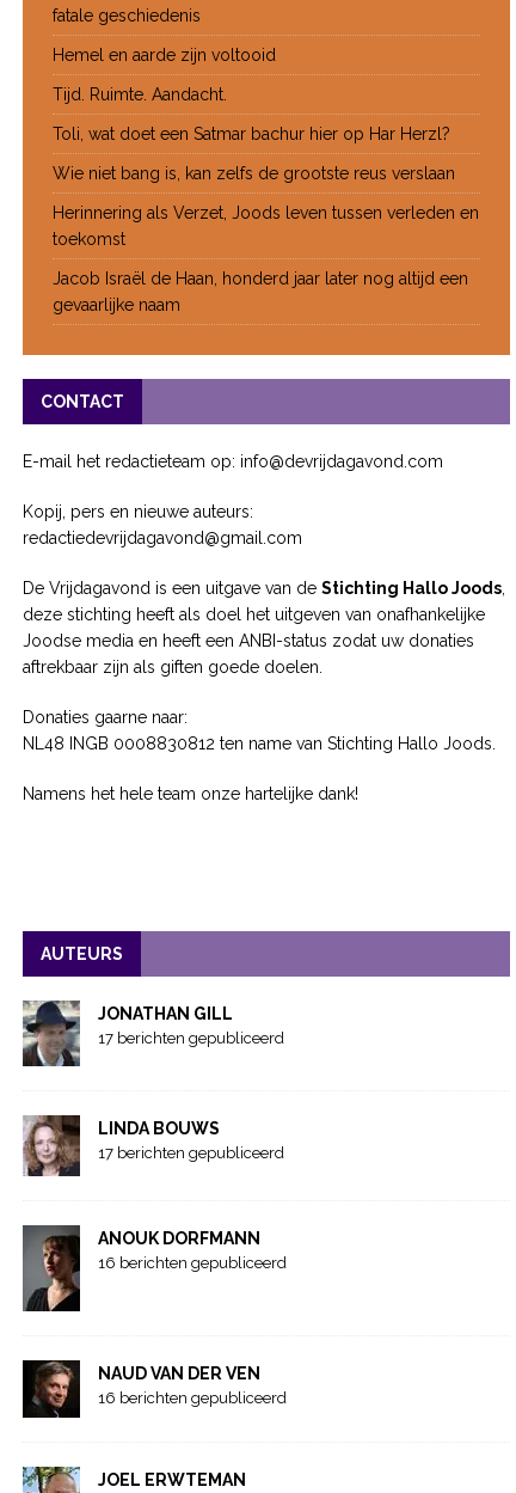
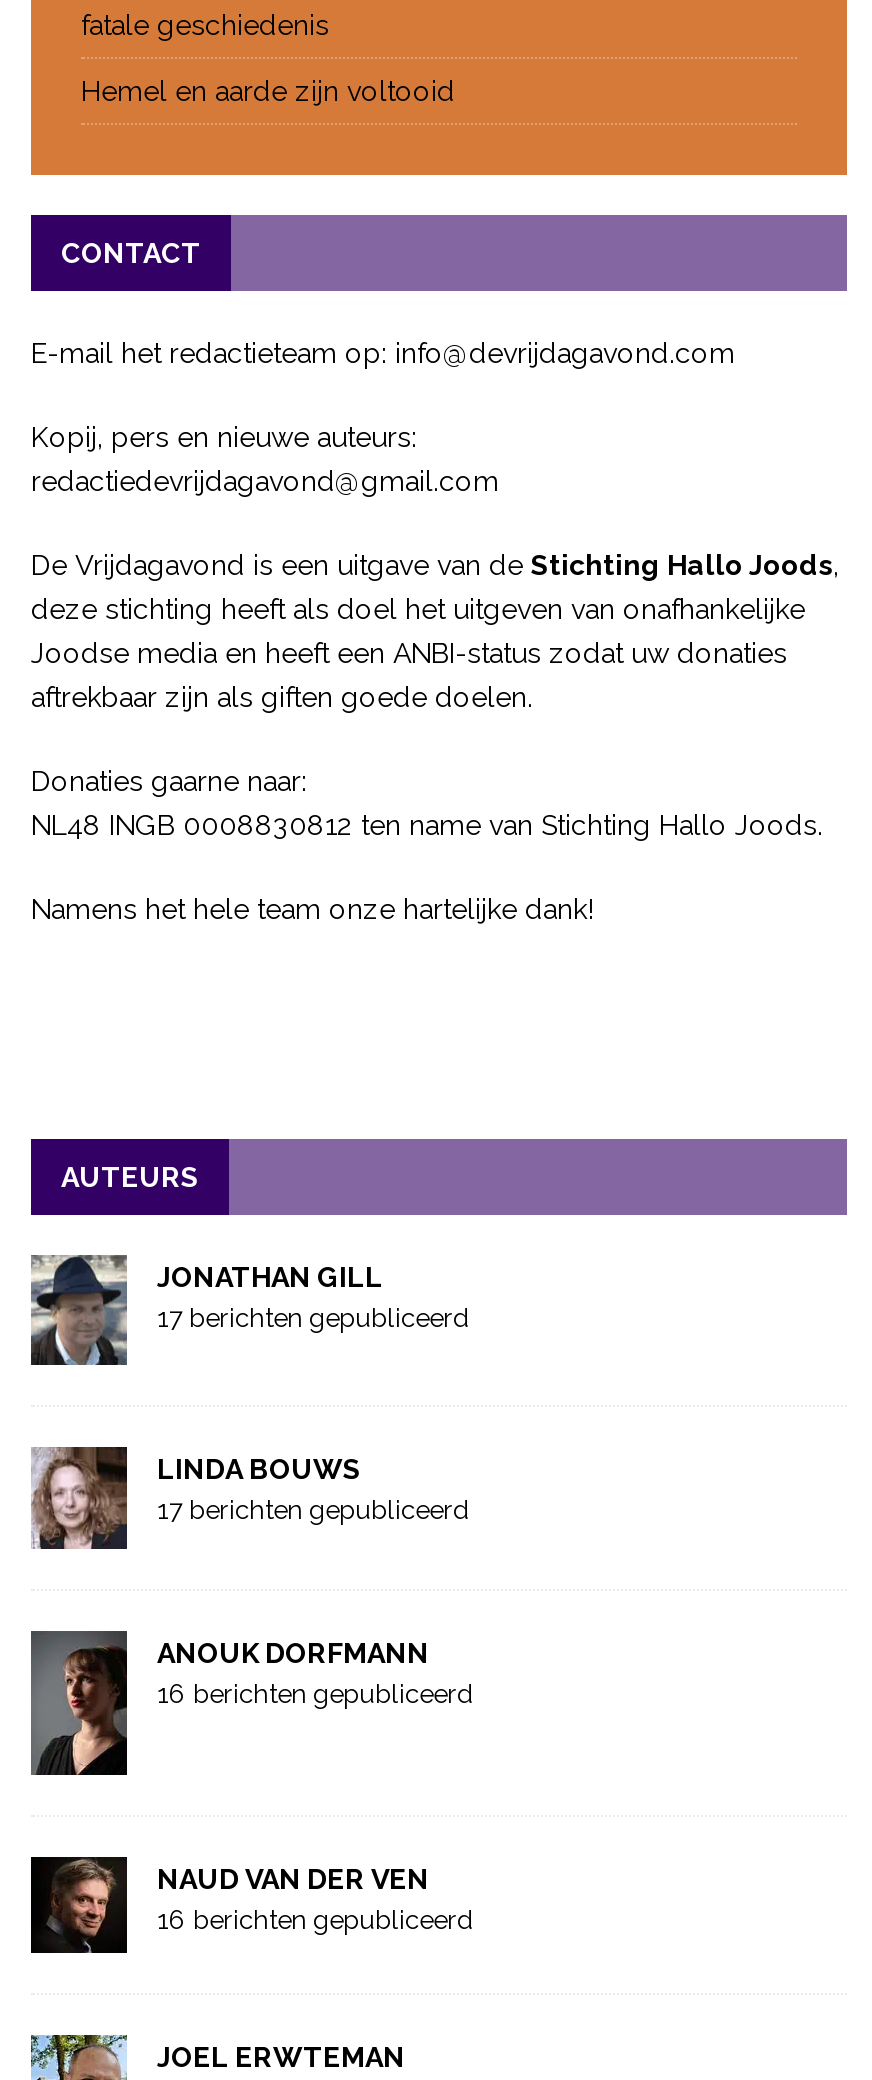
[53,84,479,314] Tijd. Ruimte. Aandacht. | Toli, wat doet een Satmar bachur hier op Har Herzl? | Wie niet bang is, kan zelfs de grootste reus verslaan | Herinnering als Verzet, Joods leven tussen verleden en | toekomst | Jacob Israël de Haan, honderd jaar later nog altijd een | gevaarlijke naam -> none

